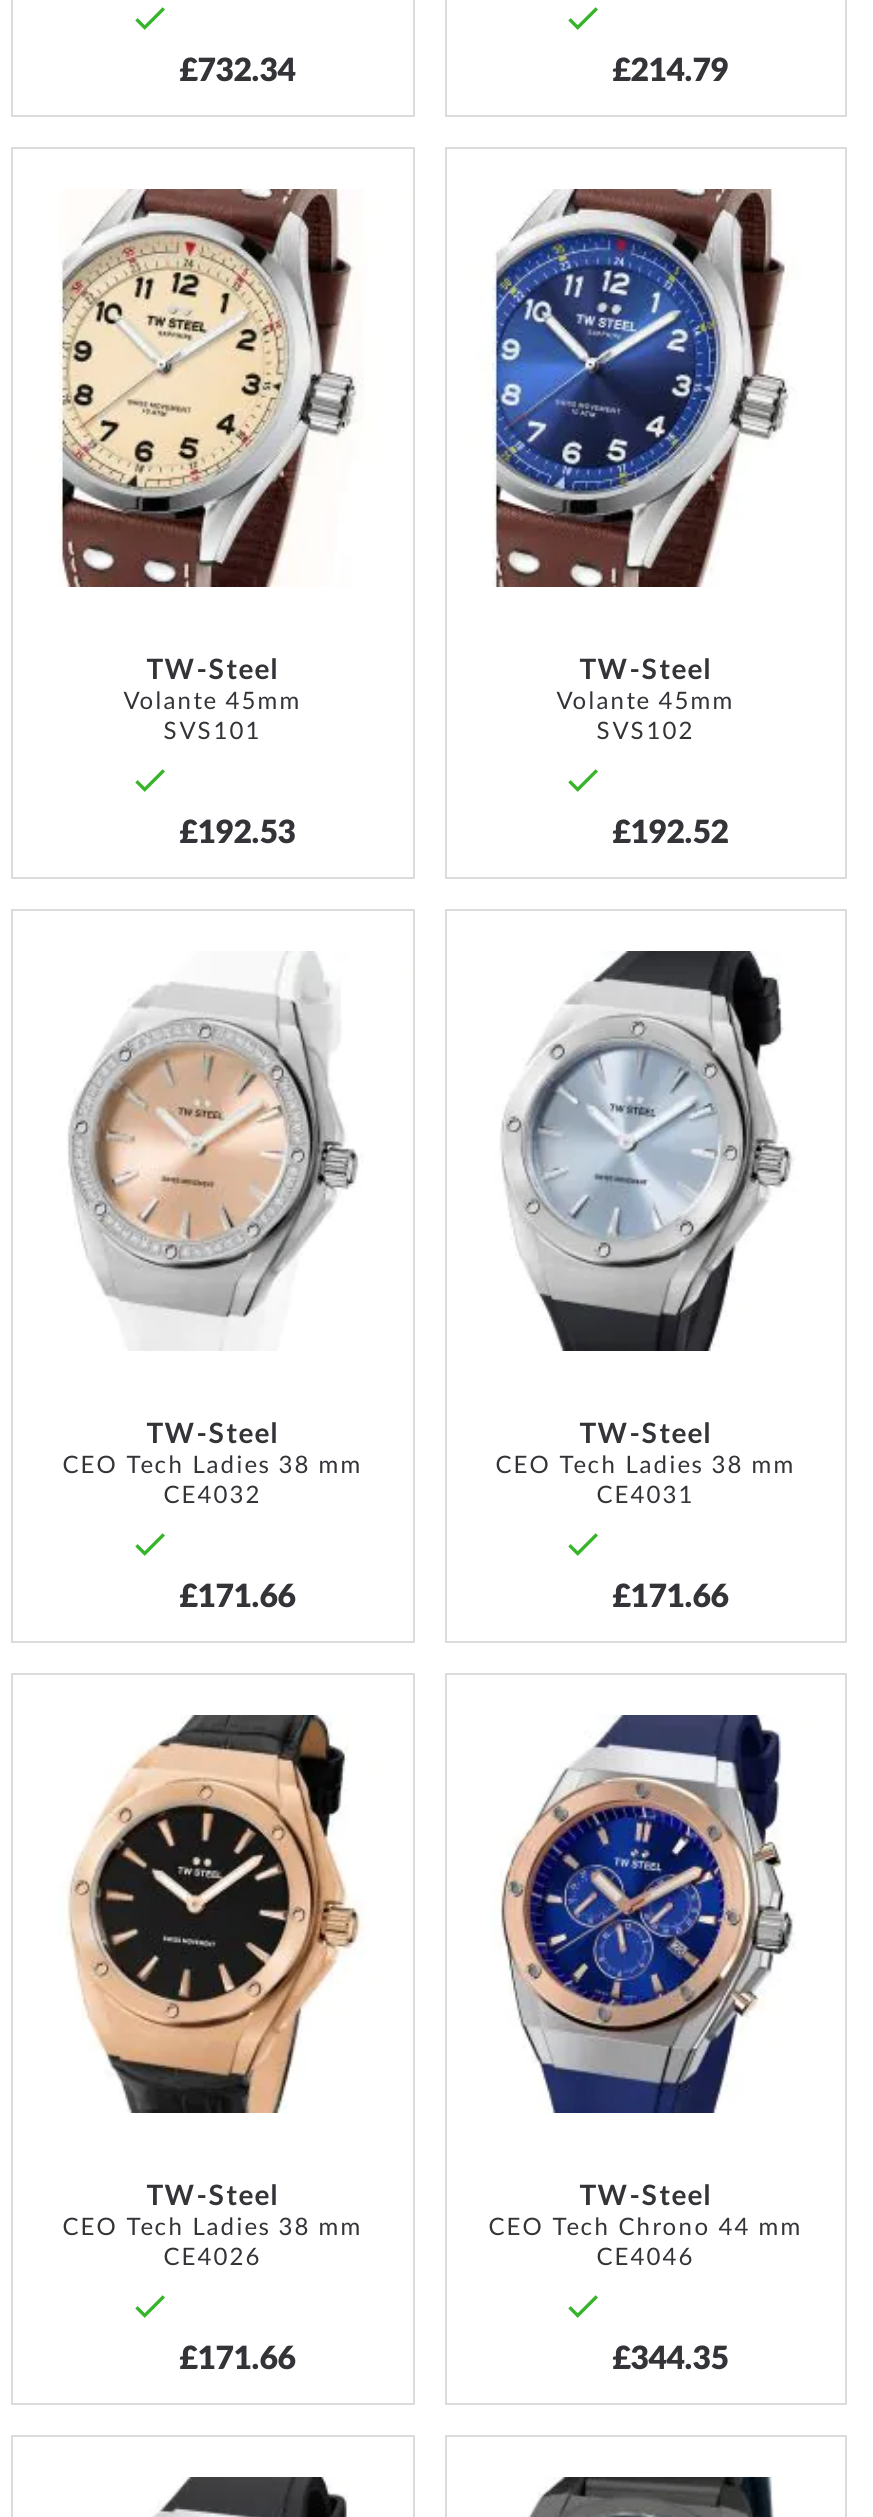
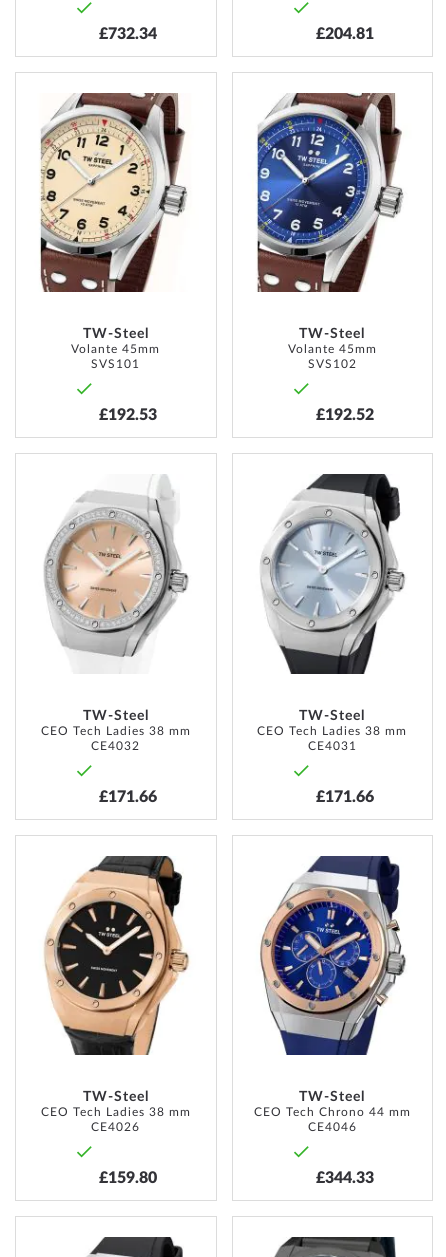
[613,54,729,86] £214.79 -> [316,25,374,41] £204.81
[179,2343,295,2375] £171.66 -> [99,1170,157,1186] £159.80
[613,2343,729,2375] £344.35 -> [316,1170,374,1186] £344.33

